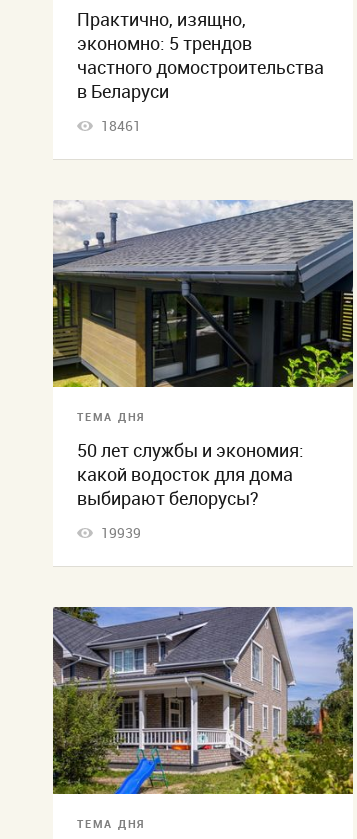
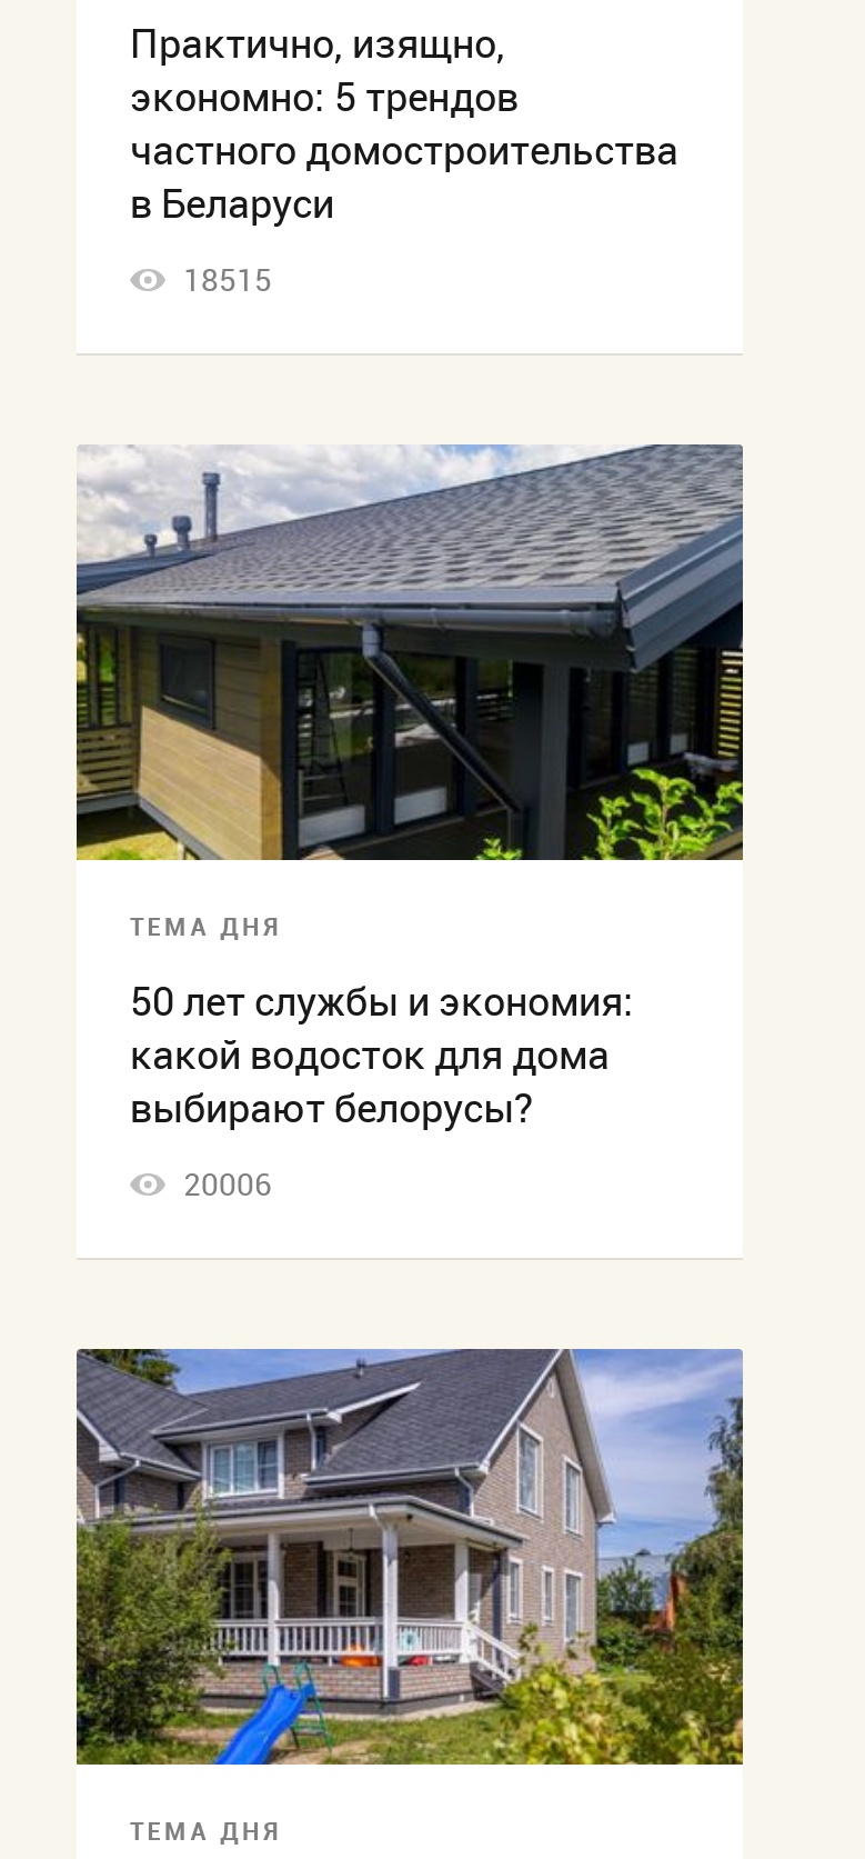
[101,118,141,134] 18461 -> [183,262,272,298] 18515
[101,525,141,541] 19939 -> [183,1167,272,1202] 20006

